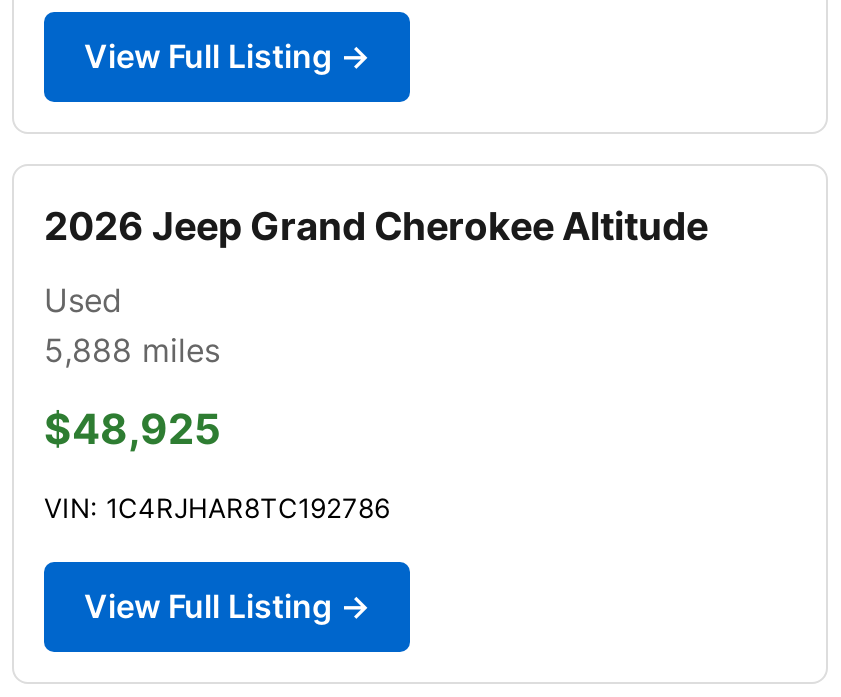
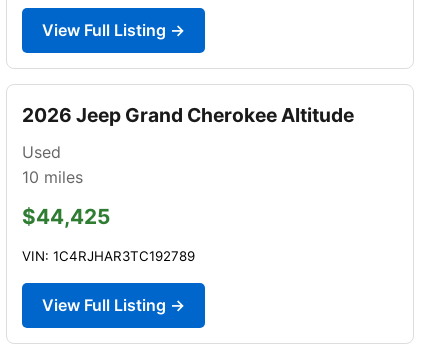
[44,330,220,370] 5,888 miles -> [22,167,83,187] 10 miles
[44,404,220,454] $48,925 -> [22,204,110,229] $44,425
[44,492,390,524] VIN: 1C4RJHAR8TC192786 -> [22,248,195,264] VIN: 1C4RJHAR3TC192789

